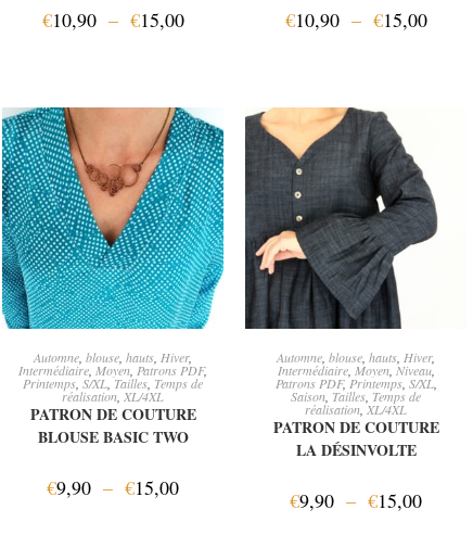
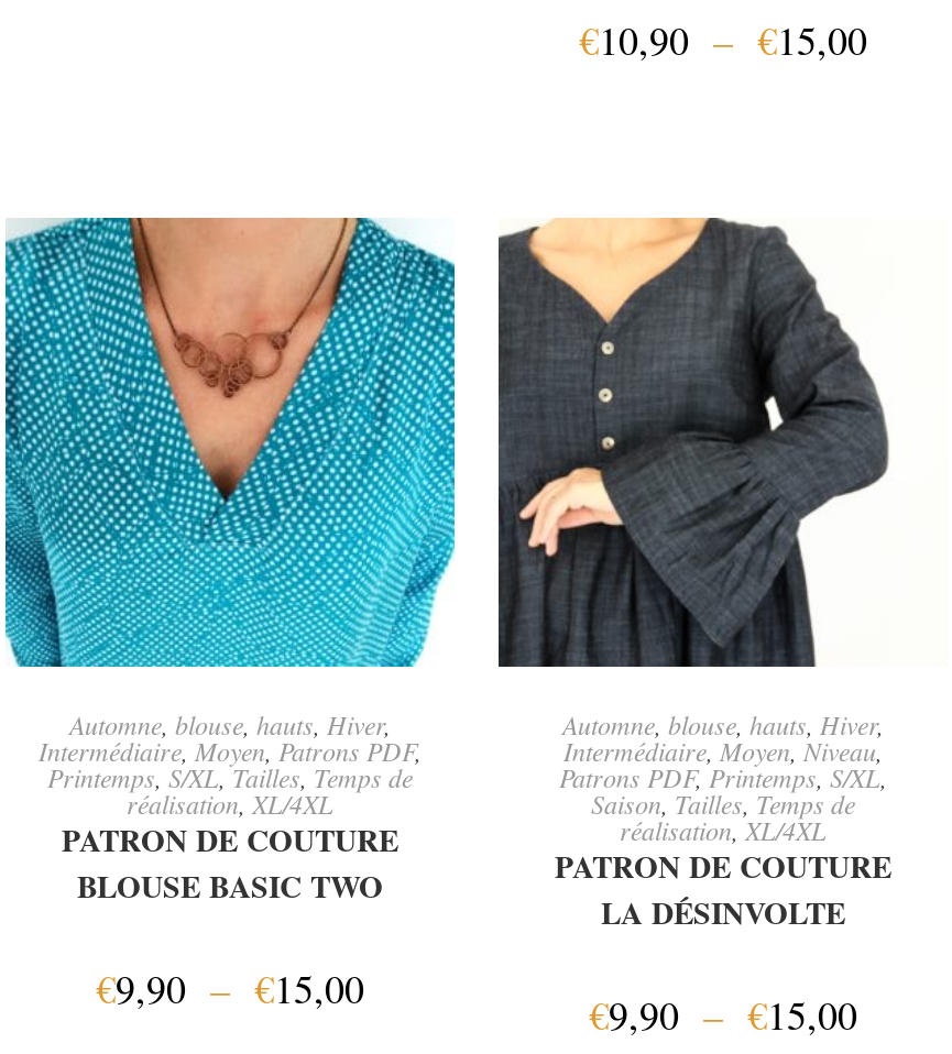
[42,6,184,32] €10,90 – €15,00 -> none

